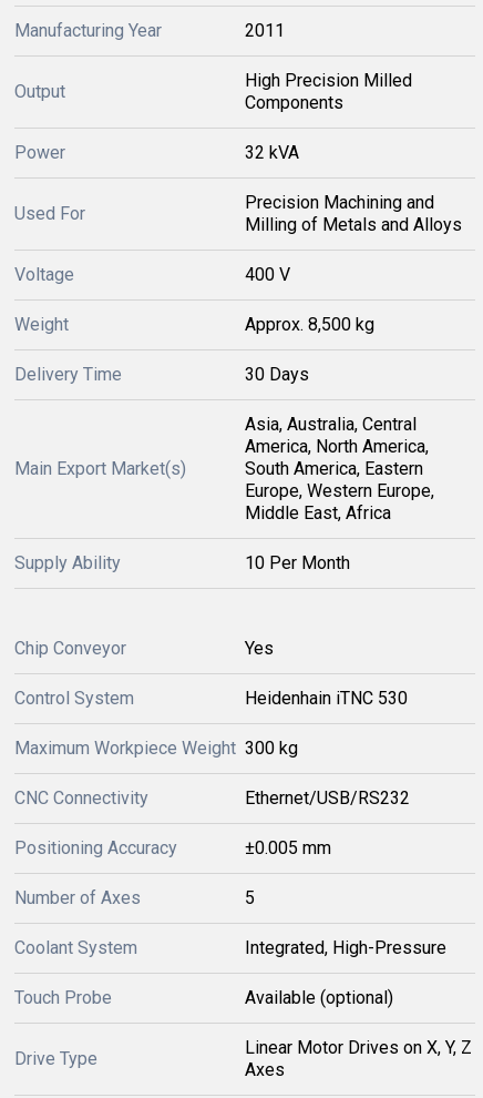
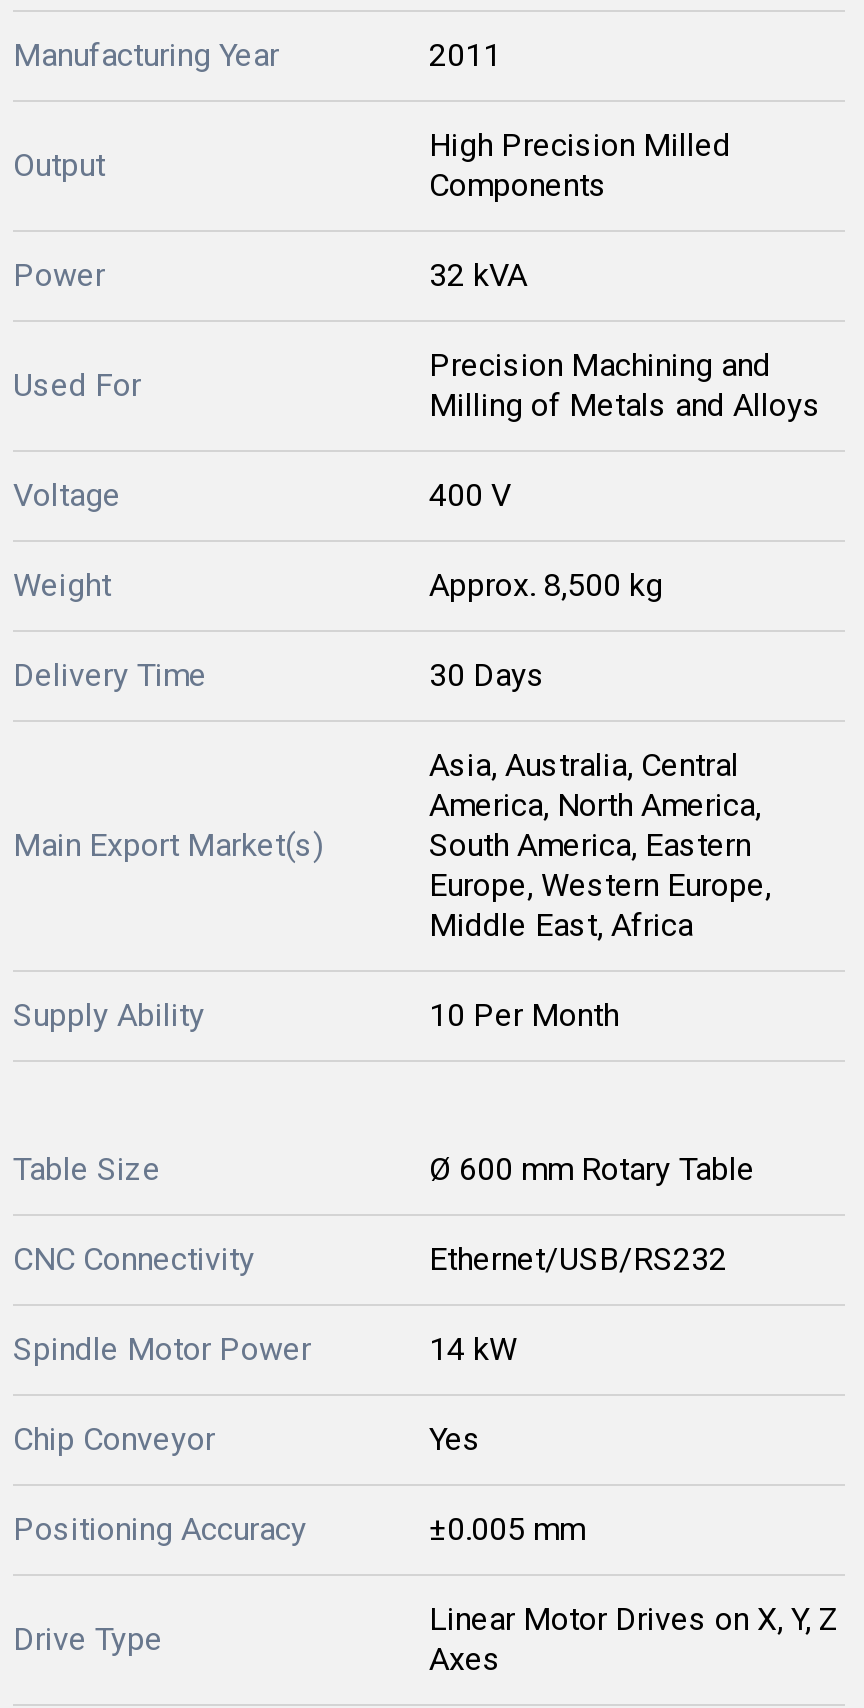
none -> [13,1150,755,1368] Table Size | Ø 600 mm Rotary Table | Spindle Motor Power | 14 kW
moved [14,638,274,659] -> [13,1420,481,1458]: Chip Conveyor | Yes
[14,688,408,759] Control System | Heidenhain iTNC 530 | Maximum Workpiece Weight 300 kg -> none
moved [14,787,410,809] -> [13,1240,727,1278]: CNC Connectivity | Ethernet/USB/RS232
[14,887,446,1008] Number of Axes | 5 | Coolant System | Integrated, High-Pressure | Touch Probe | Available (optional) -> none

